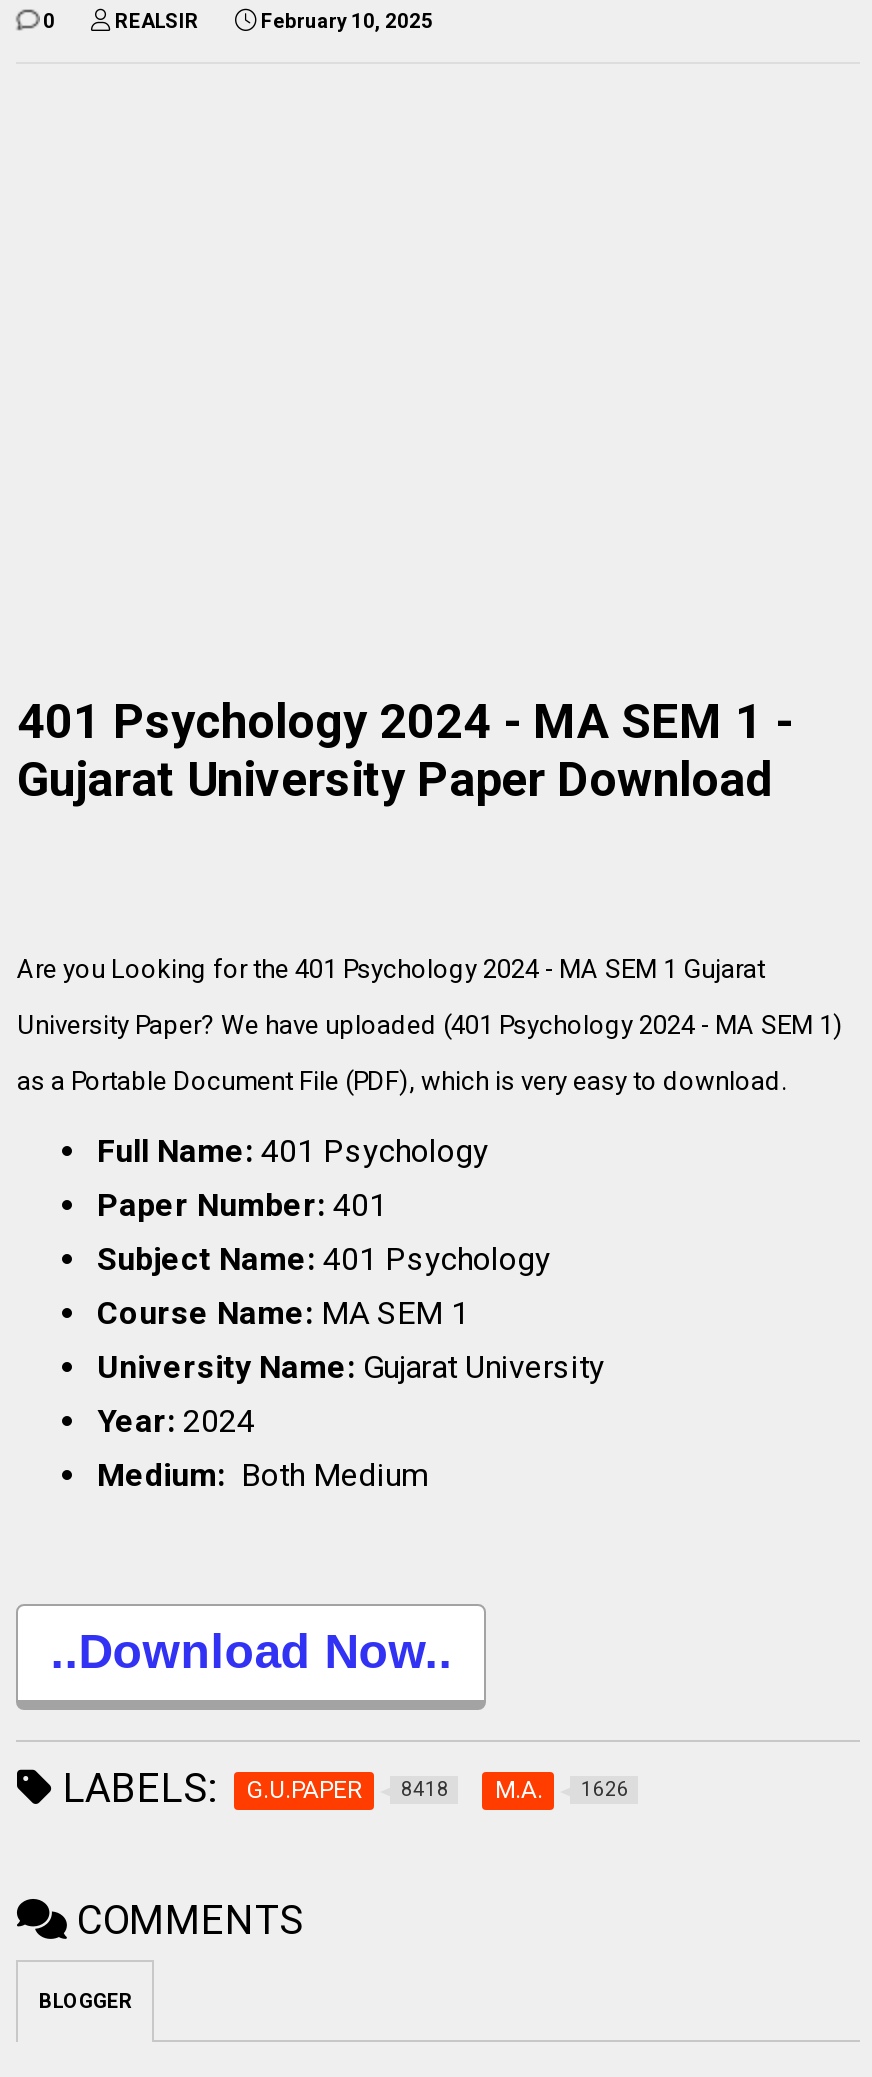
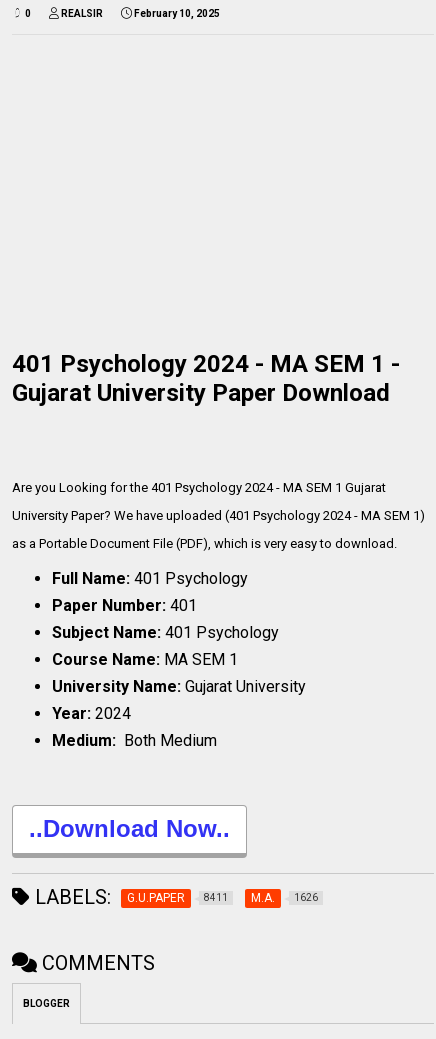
[53,1764,449,1812] LABELS: G.U.PAPER 8418 -> [30,885,228,909] LABELS: G.U.PAPER 8411

